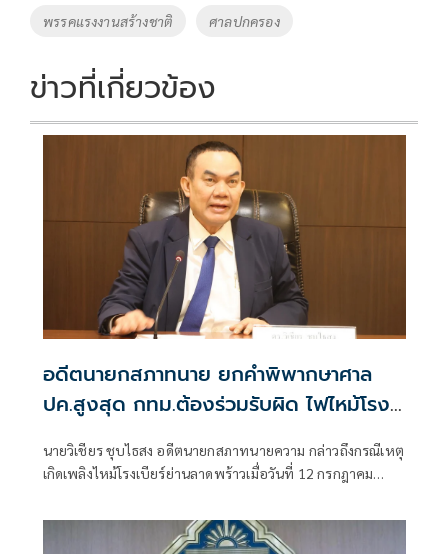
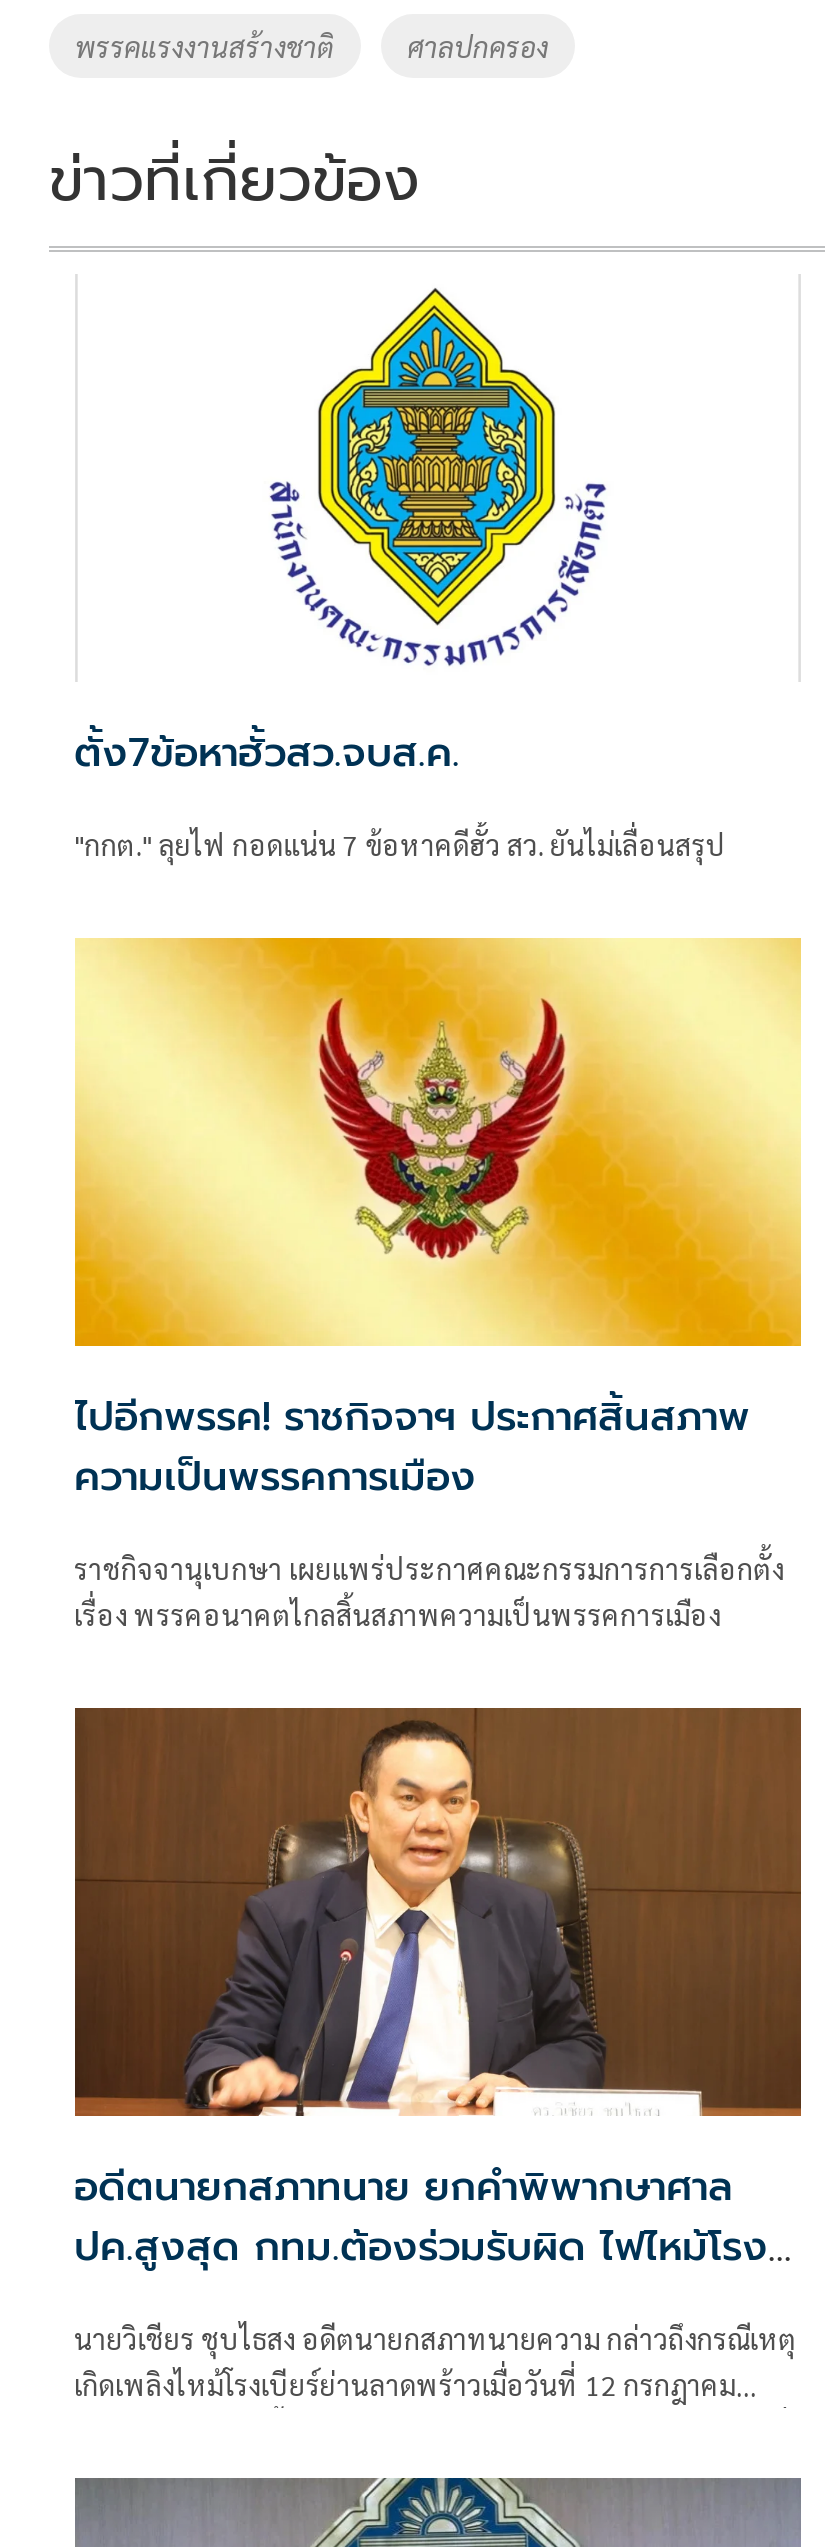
none -> [73,936,803,1633] [image] | ไปอีกพรรค! ราชกิจจาฯ ประกาศสิ้นสภาพ | ความเป็นพรรคการเมือง | ราชกิจจานุเบกษา เผยแพร่ประกาศคณะกรรมการการเลือกตั้ง | เรื่อง พรรคอนาคตไกลสิ้นสภาพความเป็นพรรคการเมือง
none -> [74,286,726,862] [image] | ตั้ง7ข้อหาฮั้วสว.จบส.ค. | "กกต." ลุยไฟ กอดแน่น 7 ข้อหาคดีฮั้ว สว. ยันไม่เลื่อนสรุป

